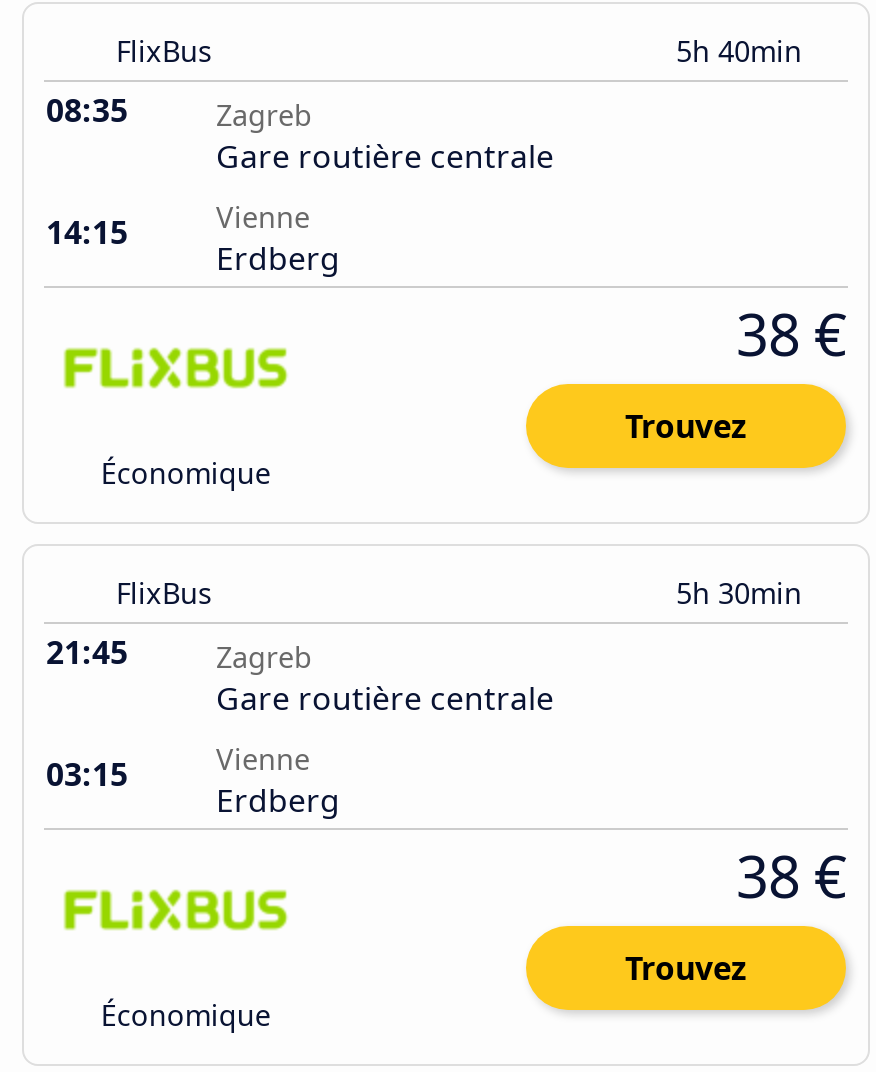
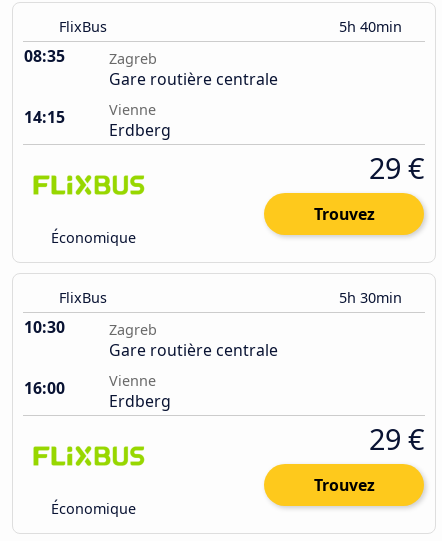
[736,294,846,372] 38 € -> [369,148,424,187] 29 €
[46,630,128,674] 21:45 -> [24,316,65,338] 10:30
[46,752,128,796] 03:15 -> [24,377,65,399] 16:00
[736,836,846,914] 38 € -> [369,419,424,458] 29 €

